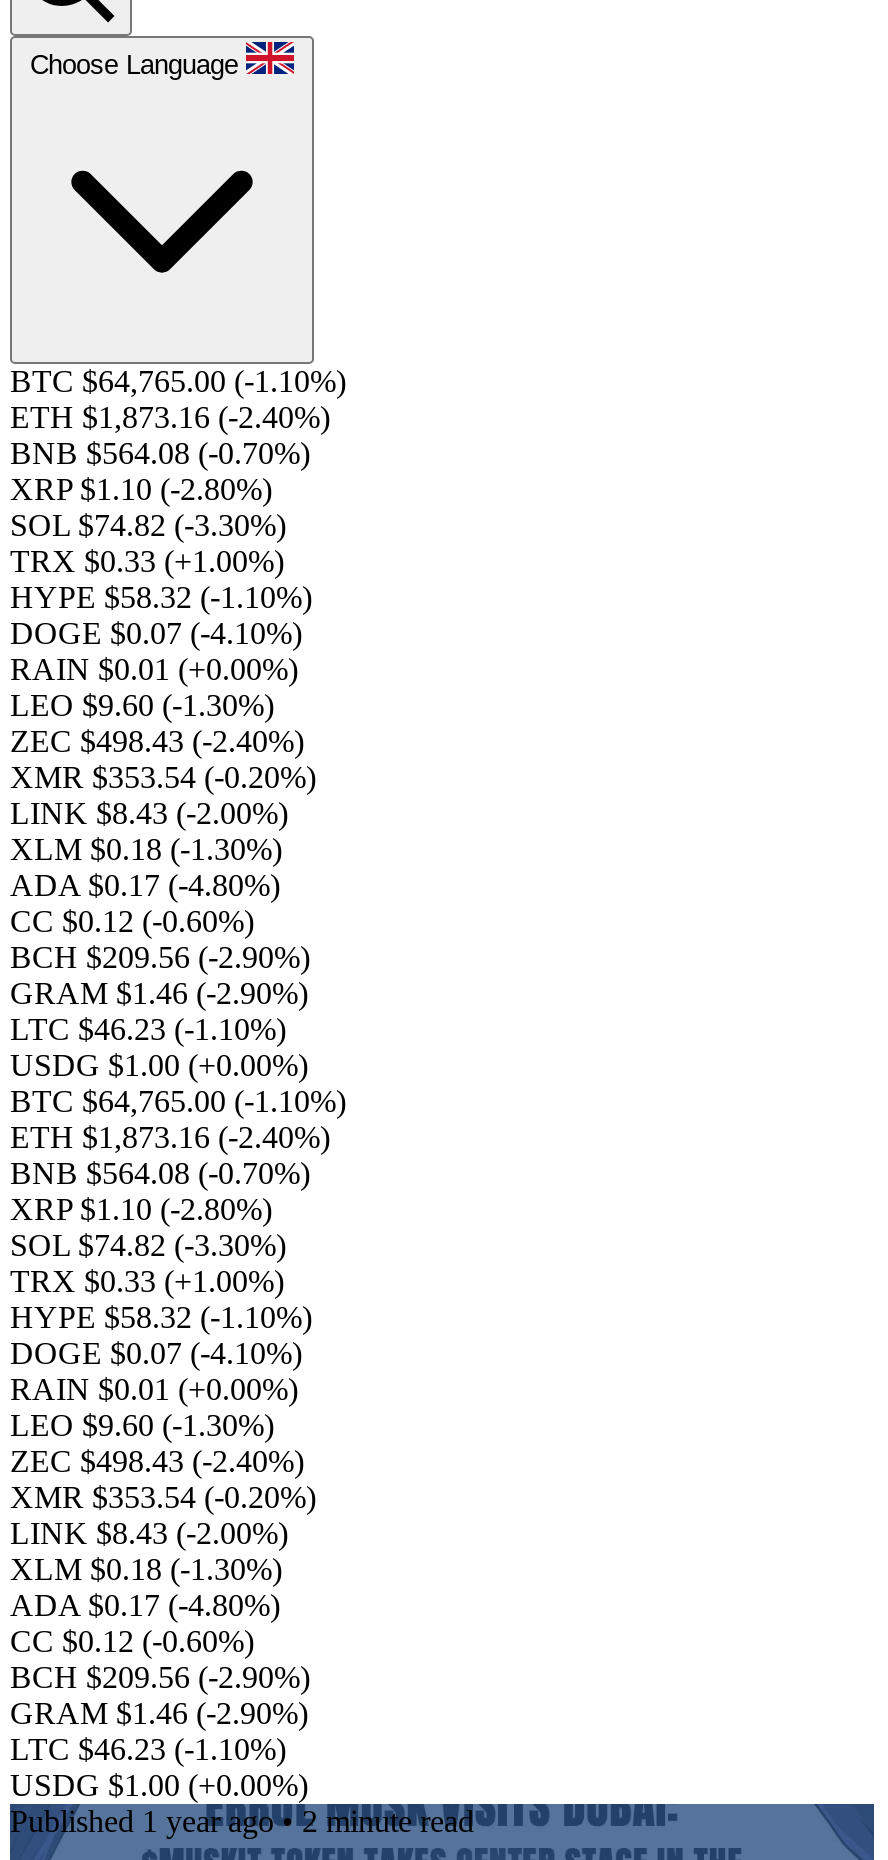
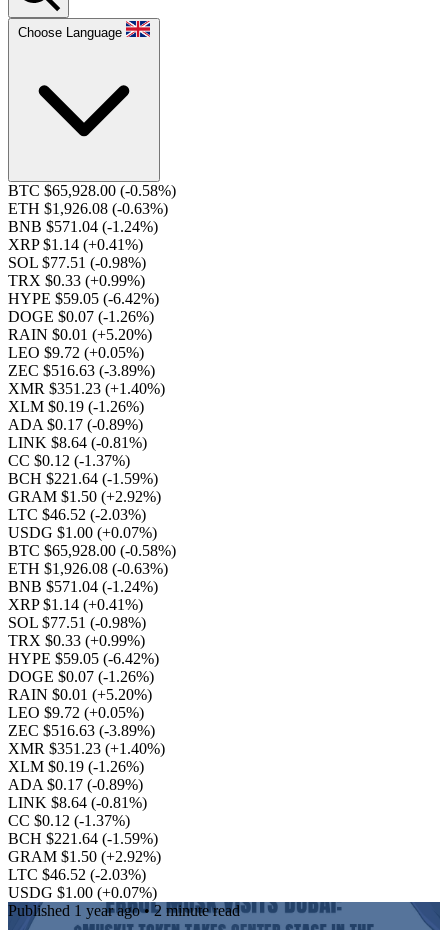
[10,364,346,1802] BTC $64,765.00(-1.10%) | ETH $1,873.16 (-2.40%) | BNB $564.08 (-0.70%) | XRP $1.10 (-2.80%) | SOL $74.82(-3.30%) | TRX $0.33 (+1.00%) | HYPE $58.32 (-1.10%) | DOGE $0.07 (-4.10%) | RAIN $0.01 (+0.00%) | LEO $9.60 (-1.30%) | ZEC $498.43 (-2.40%) | XMR $353.54(-0.20%) | LINK $8.43 (-2.00%) | XLM $0.18 (-1.30%) | ADA $0.17 (-4.80%) | CC $0.12 (-0.60%) | BCH $209.56 (-2.90%) | GRAM $1.46 (-2.90%) | LTC $46.23 (-1.10%) | USDG $1.00(+0.00%) | BTC $64,765.00 (-1.10%) | ETH $1,873.16 (-2.40%) | BNB $564.08 (-0.70%) | XRP $1.10 (-2.80%) | SOL $74.82(-3.30%) | TRX $0.33 (+1.00%) | HYPE $58.32 (-1.10%) | DOGE $0.07 (-4.10%) | RAIN $0.01 (+0.00%) | LEO $9.60 (-1.30%) | ZEC $498.43 (-2.40%) | XMR $353.54(-0.20%) | LINK $8.43 (-2.00%) | XLM $0.18 (-1.30%) | ADA $0.17 (-4.80%) | CC $0.12 (-0.60%) | BCH $209.56 (-2.90%) | GRAM $1.46 (-2.90%) | LTC $46.23 (-1.10%) | USDG $1.00(+0.00%) -> [8,182,176,901] BTC $65,928.00(-0.58%) | ETH $1,926.08 (-0.63%) | BNB $571.04 (-1.24%) | XRP $1.14 (+0.41%) | SOL $77.51(-0.98%) | TRX $0.33 (+0.99%) | HYPE $59.05 (-6.42%) | DOGE $0.07 (-1.26%) | RAIN $0.01 (+5.20%) | LEO $9.72 (+0.05%) | ZEC $516.63 (-3.89%) | XMR $351.23(+1.40%) | XLM $0.19 (-1.26%) | ADA $0.17 (-0.89%) | LINK $8.64 (-0.81%) | CC $0.12 (-1.37%) | BCH $221.64 (-1.59%) | GRAM $1.50 (+2.92%) | LTC $46.52 (-2.03%) | USDG $1.00(+0.07%) | BTC $65,928.00 (-0.58%) | ETH $1,926.08 (-0.63%) | BNB $571.04 (-1.24%) | XRP $1.14 (+0.41%) | SOL $77.51(-0.98%) | TRX $0.33 (+0.99%) | HYPE $59.05 (-6.42%) | DOGE $0.07 (-1.26%) | RAIN $0.01 (+5.20%) | LEO $9.72 (+0.05%) | ZEC $516.63 (-3.89%) | XMR $351.23(+1.40%) | XLM $0.19 (-1.26%) | ADA $0.17 (-0.89%) | LINK $8.64 (-0.81%) | CC $0.12 (-1.37%) | BCH $221.64 (-1.59%) | GRAM $1.50 (+2.92%) | LTC $46.52 (-2.03%) | USDG $1.00(+0.07%)

